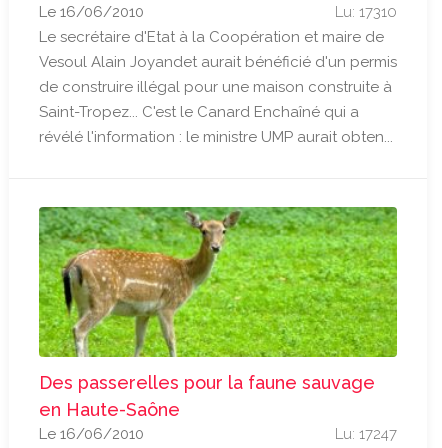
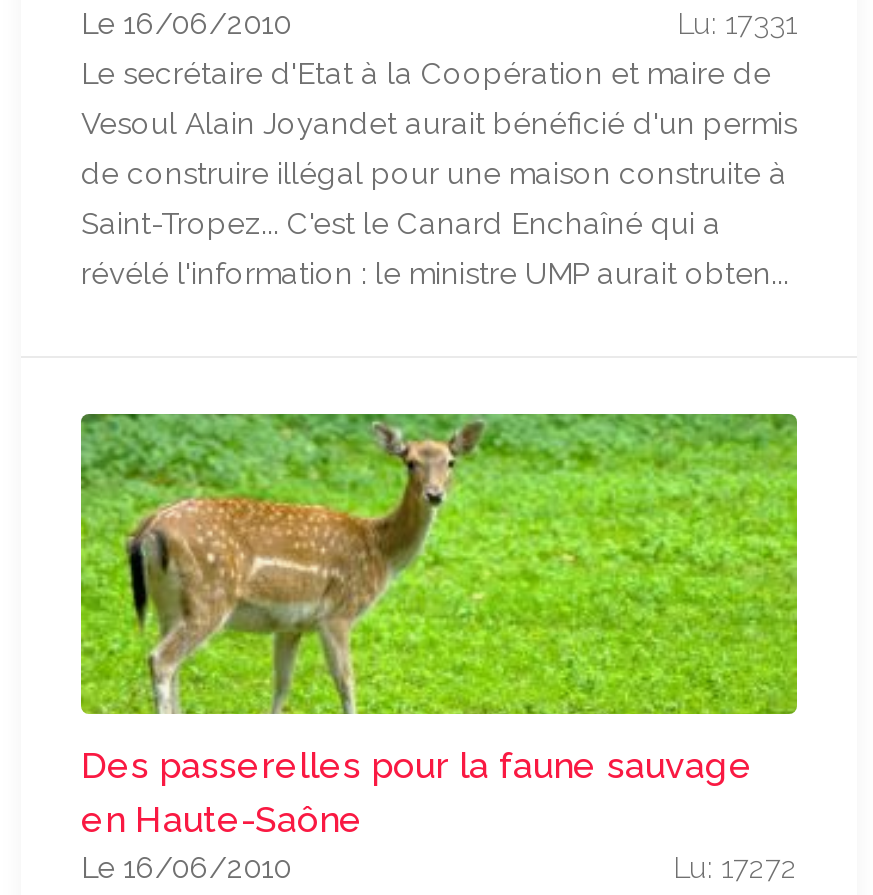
[335,3,397,21] Lu: 17310 -> [677,6,797,42] Lu: 17331
[335,425,397,443] Lu: 17247 -> [673,850,797,886] Lu: 17272

